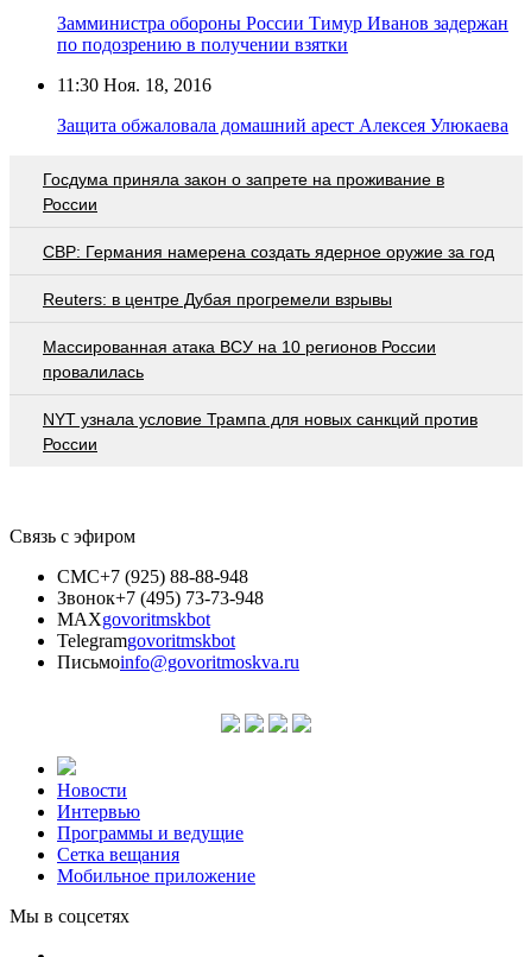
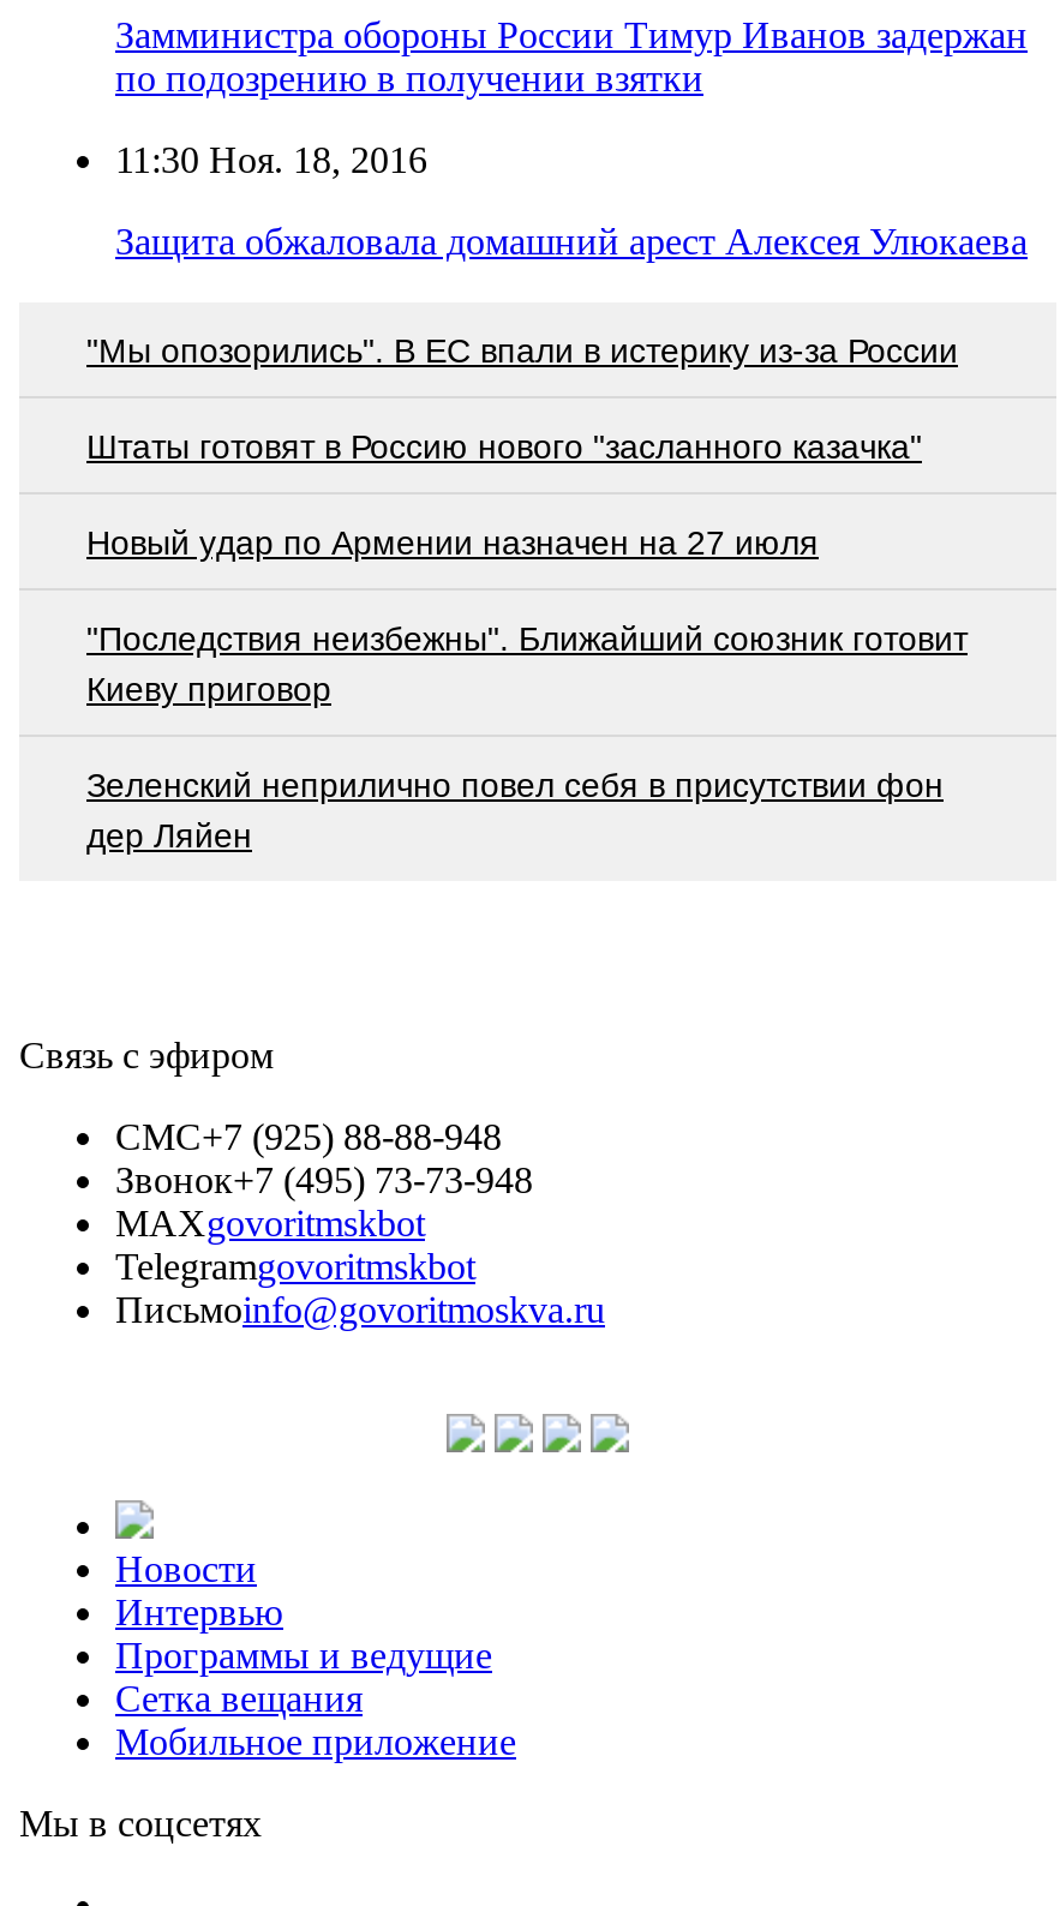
[43,169,444,213] Госдума приняла закон о запрете на проживание в | России -> [86,330,958,369] "Мы опозорились". В ЕС впали в истерику из-за России
[43,242,494,261] СВР: Германия намерена создать ядерное оружие за год -> [86,426,922,465] Штаты готовят в Россию нового "засланного казачка"
[43,289,392,308] Reuters: в центре Дубая прогремели взрывы -> [86,522,819,561] Новый удар по Армении назначен на 27 июля
[43,337,436,381] Массированная атака ВСУ на 10 регионов России | провалилась -> [86,618,968,707] "Последствия неизбежны". Ближайший союзник готовит | Киеву приговор
[43,409,478,453] NYT узнала условие Трампа для новых санкций против | России -> [86,765,944,854] Зеленский неприлично повел cебя в присутствии фон | дер Ляйен

